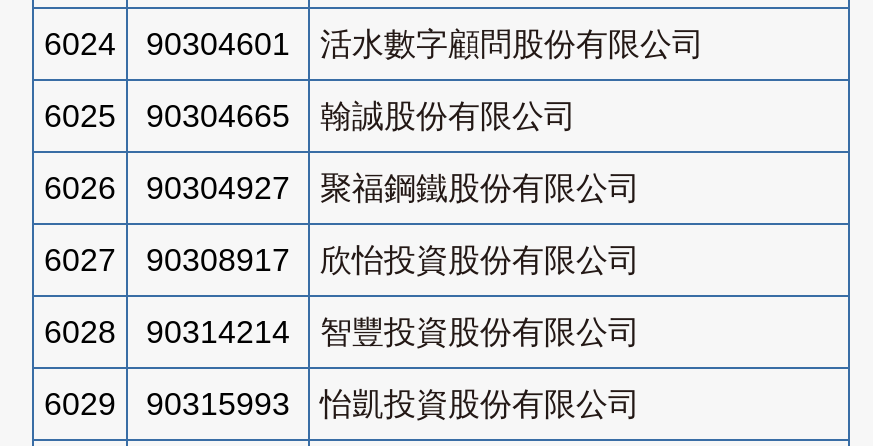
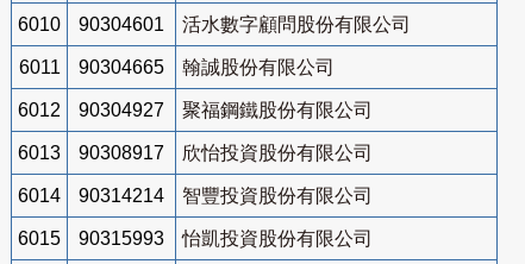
[44,27,704,61] 6024 90304601 活水數字顧問股份有限公司 -> [18,14,411,34] 6010 90304601 活水數字顧問股份有限公司
[44,99,576,133] 6025 90304665 翰誠股份有限公司 -> [18,57,335,77] 6011 90304665 翰誠股份有限公司
[44,171,640,205] 6026 90304927 聚福鋼鐵股份有限公司 -> [18,100,373,120] 6012 90304927 聚福鋼鐵股份有限公司
[44,243,640,277] 6027 90308917 欣怡投資股份有限公司 -> [18,143,373,163] 6013 90308917 欣怡投資股份有限公司
[44,315,640,349] 6028 90314214 智豐投資股份有限公司 -> [18,185,373,206] 6014 90314214 智豐投資股份有限公司
[44,387,640,421] 6029 90315993 怡凱投資股份有限公司 -> [18,228,373,248] 6015 90315993 怡凱投資股份有限公司

